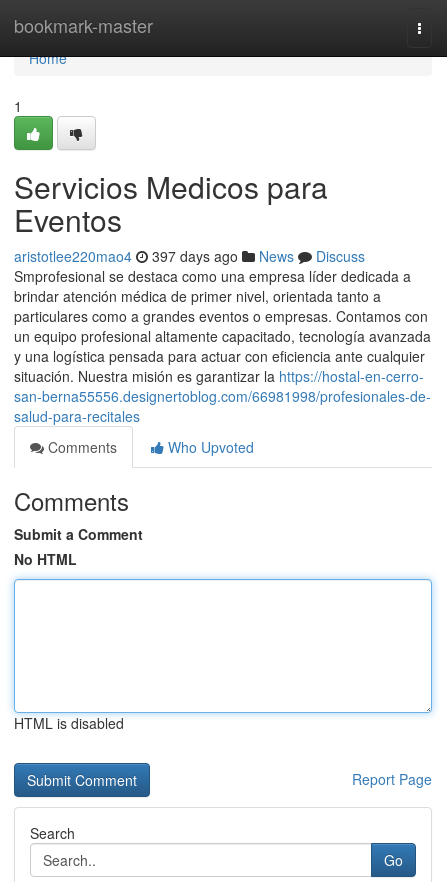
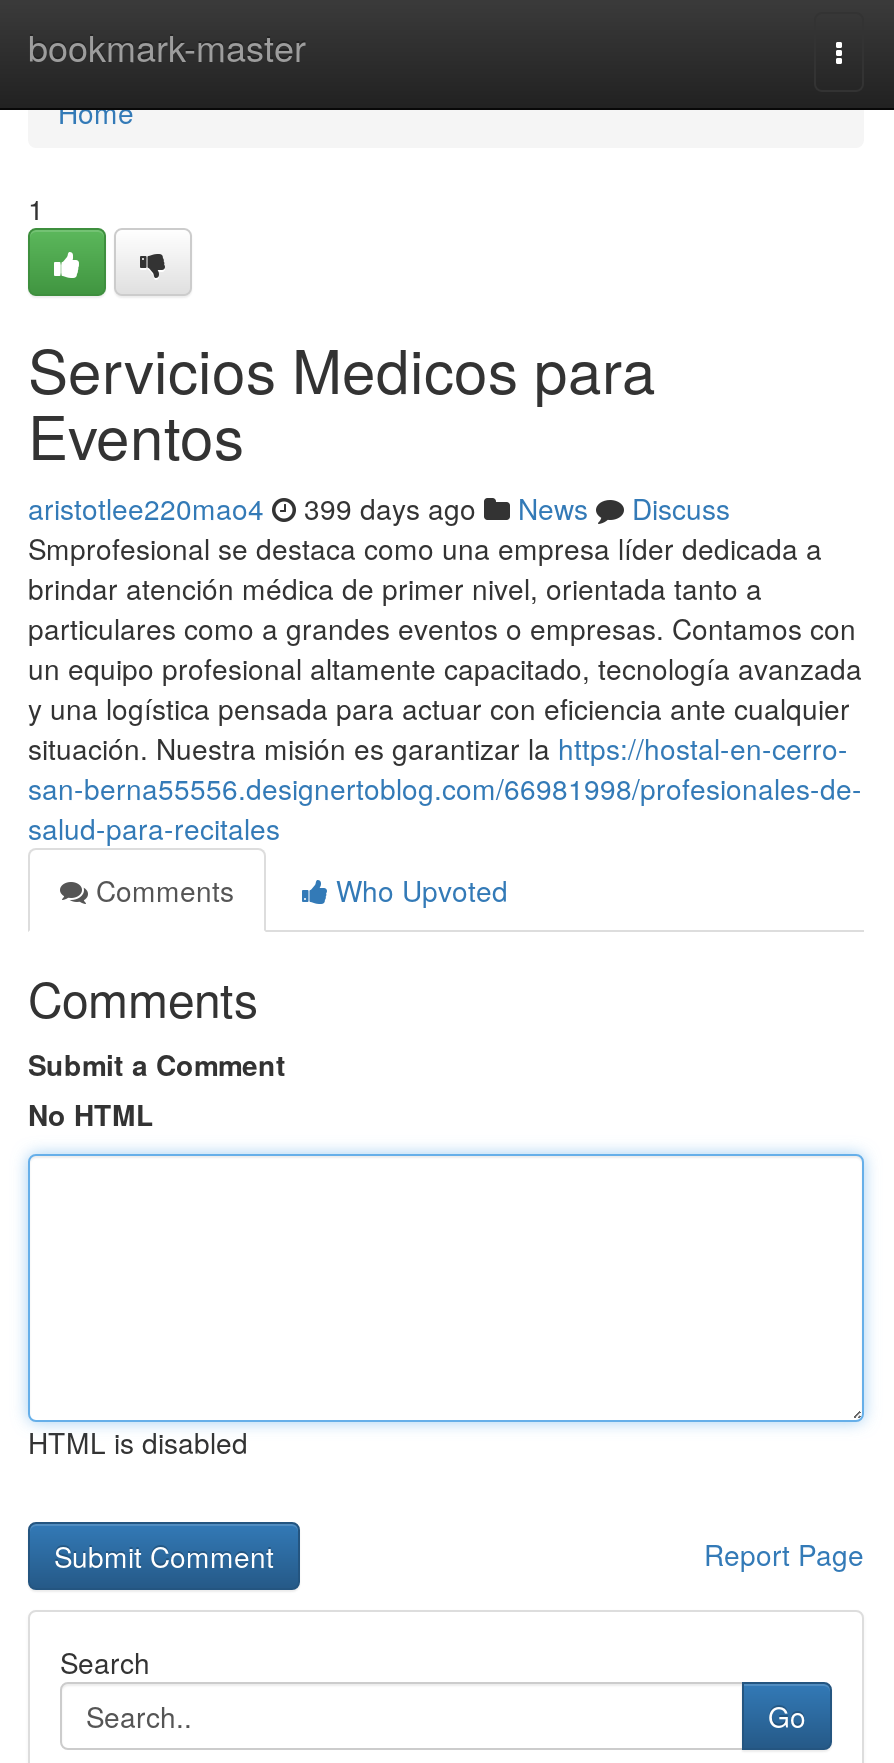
[14,246,365,266] aristotlee220mao4 397 days ago News Discuss -> [28,488,730,528] aristotlee220mao4 399 days ago News Discuss

